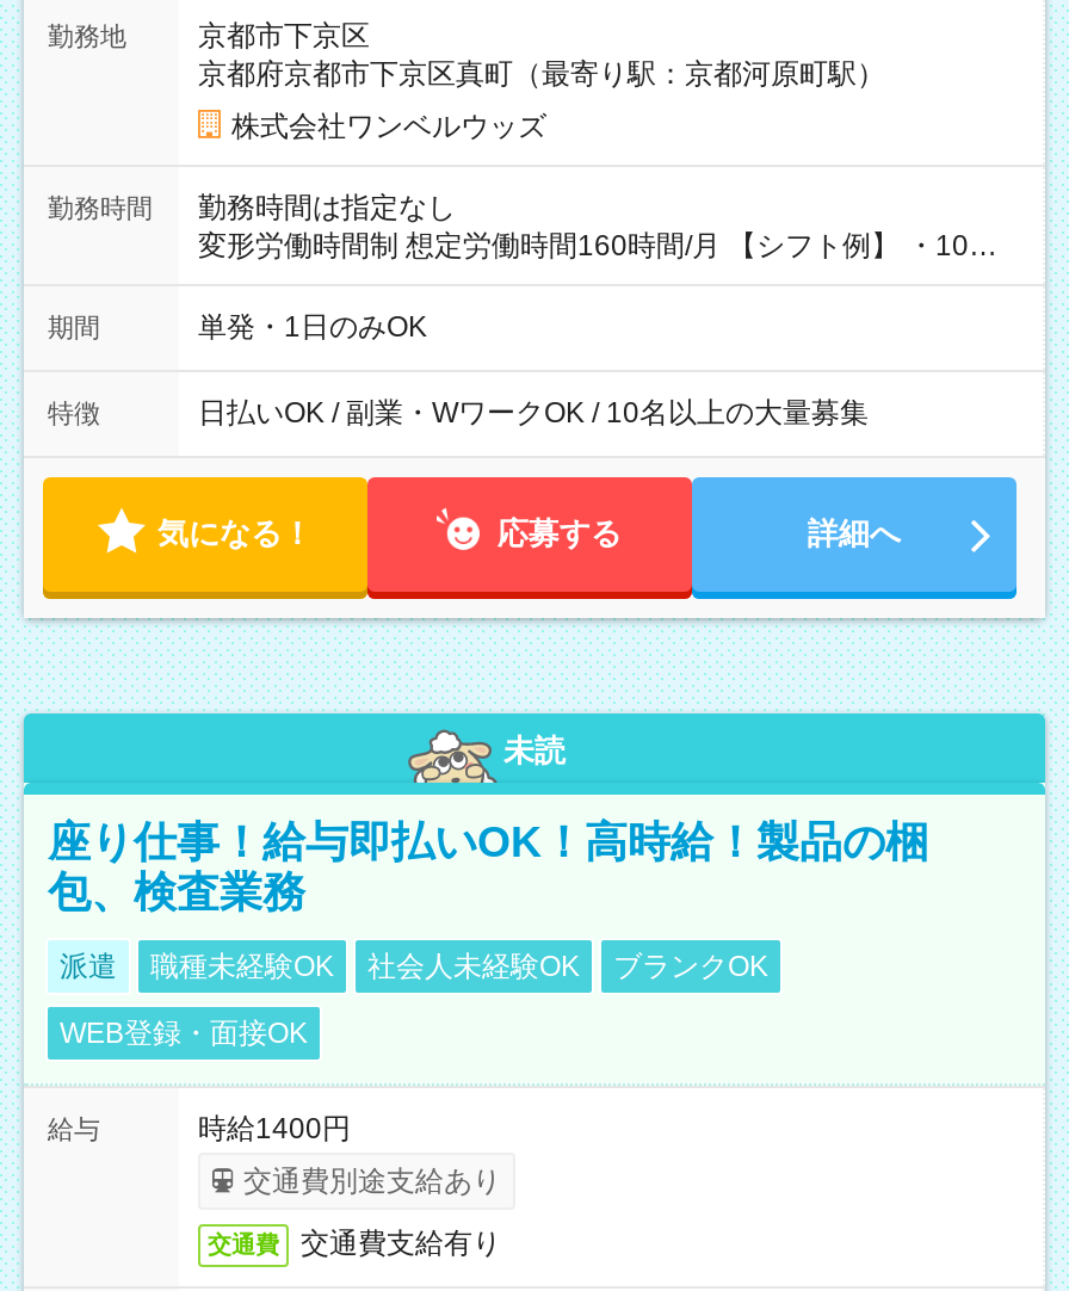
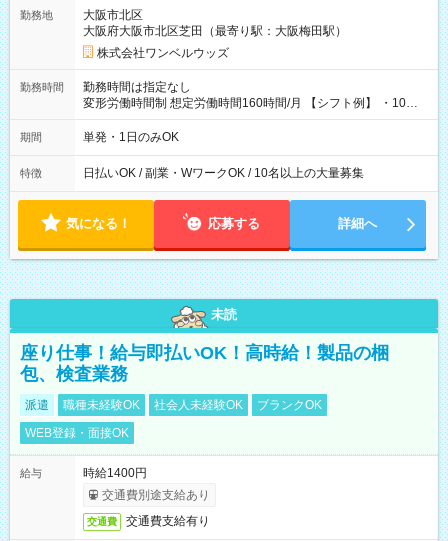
[198,19,885,91] 京都市下京区 | 京都府京都市下京区真町（最寄り駅：京都河原町駅） -> [83,8,347,38] 大阪市北区 | 大阪府大阪市北区芝田（最寄り駅：大阪梅田駅）

